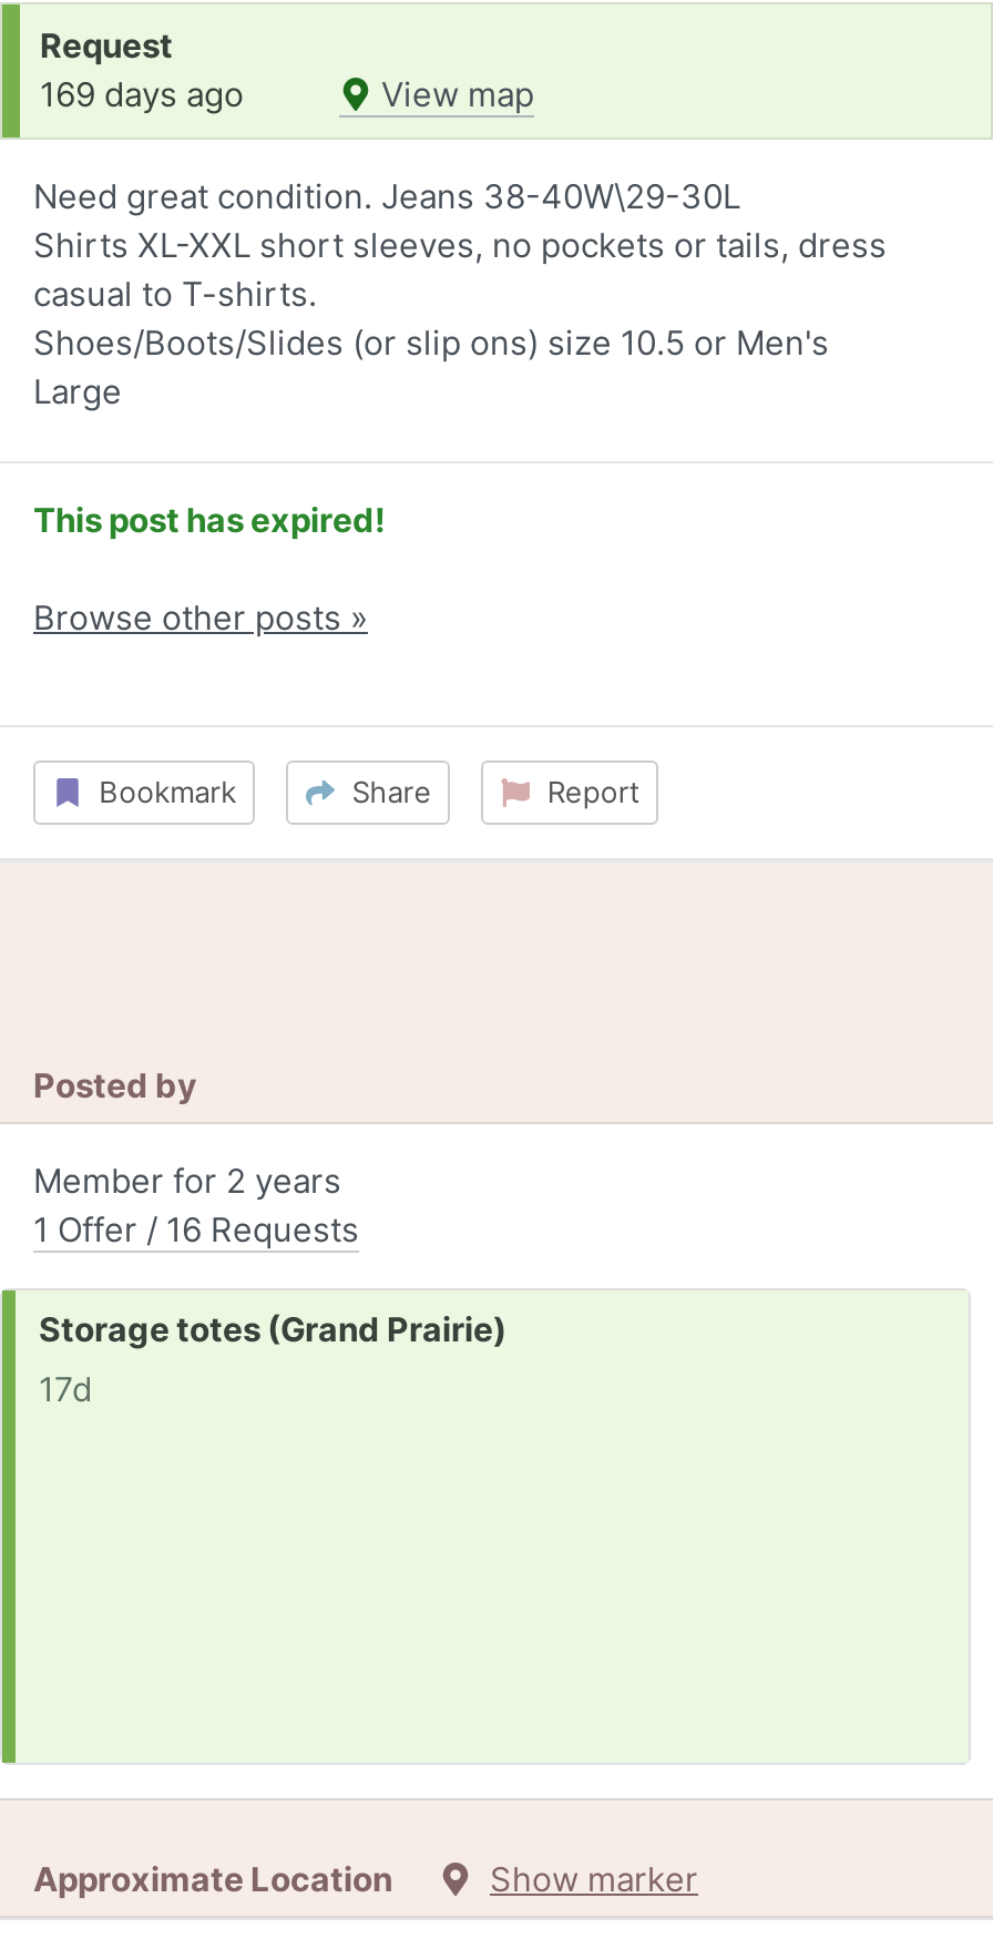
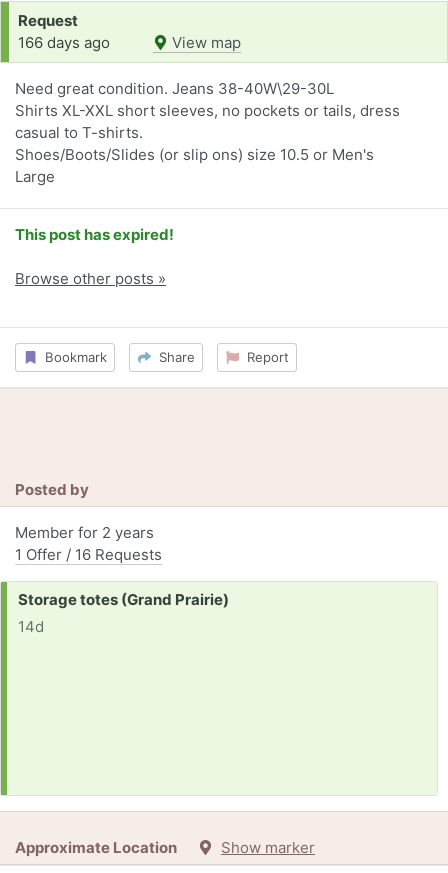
[40,74,244,116] 169 days ago -> [18,33,110,52] 166 days ago
[39,1368,92,1411] 17d -> [17,617,43,636] 14d

